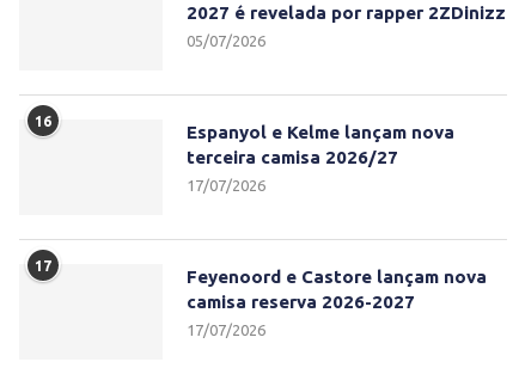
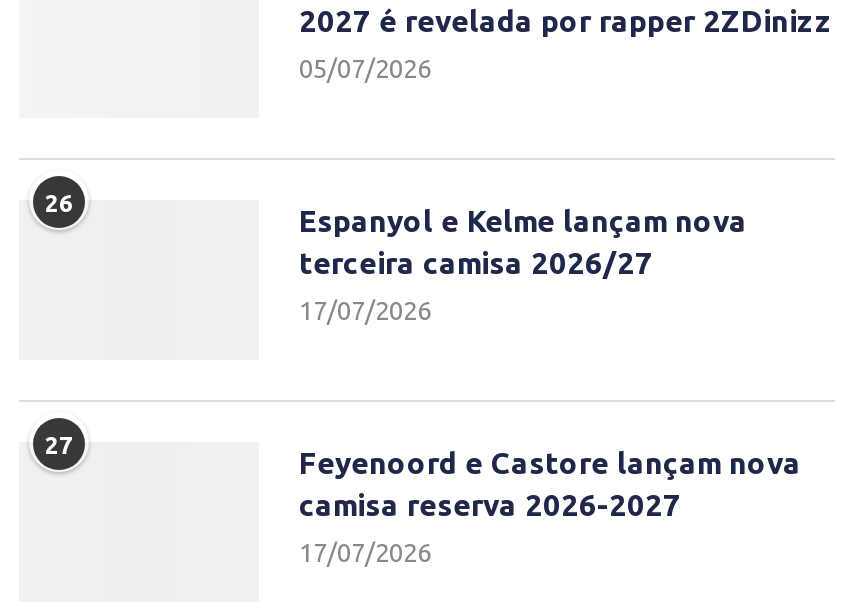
[35,114,51,129] 16 -> [45,190,73,216] 26
[35,258,51,274] 17 -> [45,432,73,458] 27

